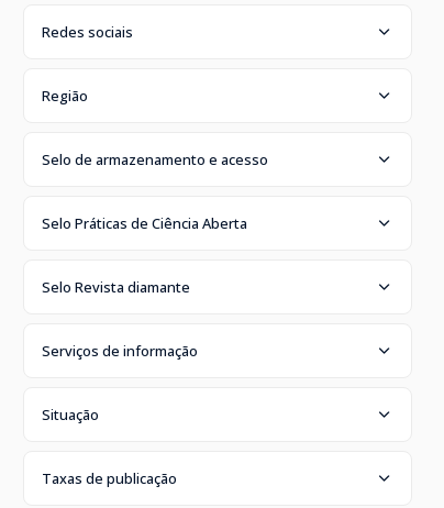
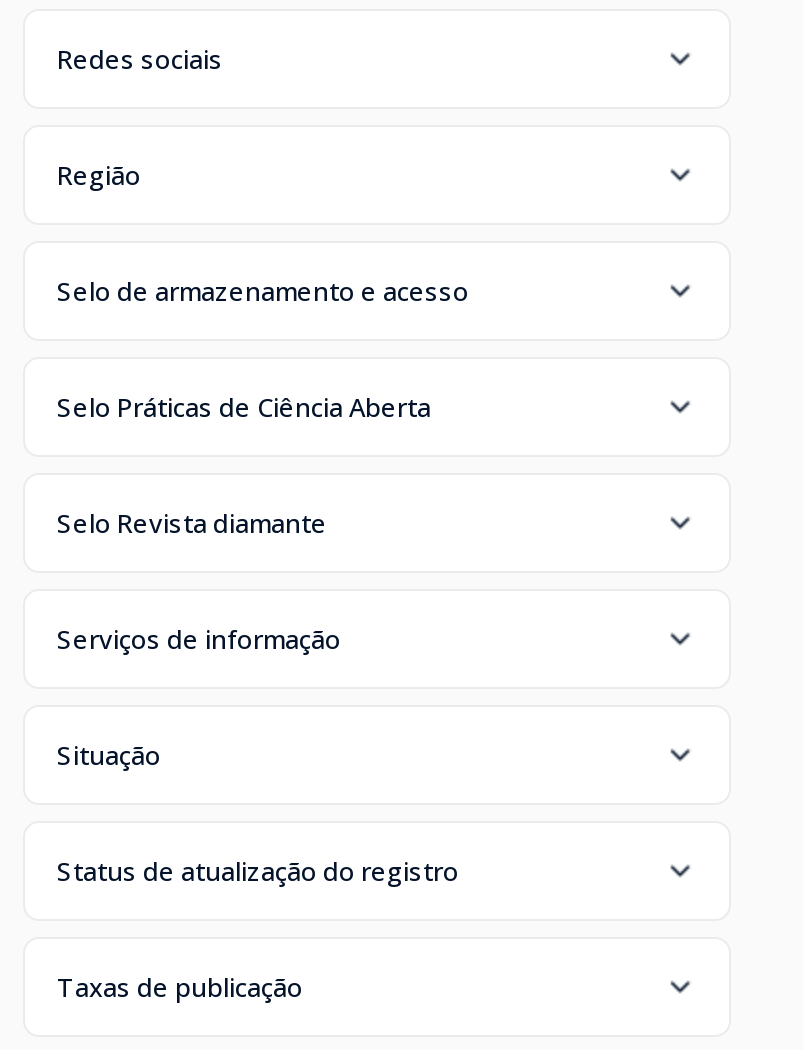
none -> [57,852,459,888] Status de atualização do registro

